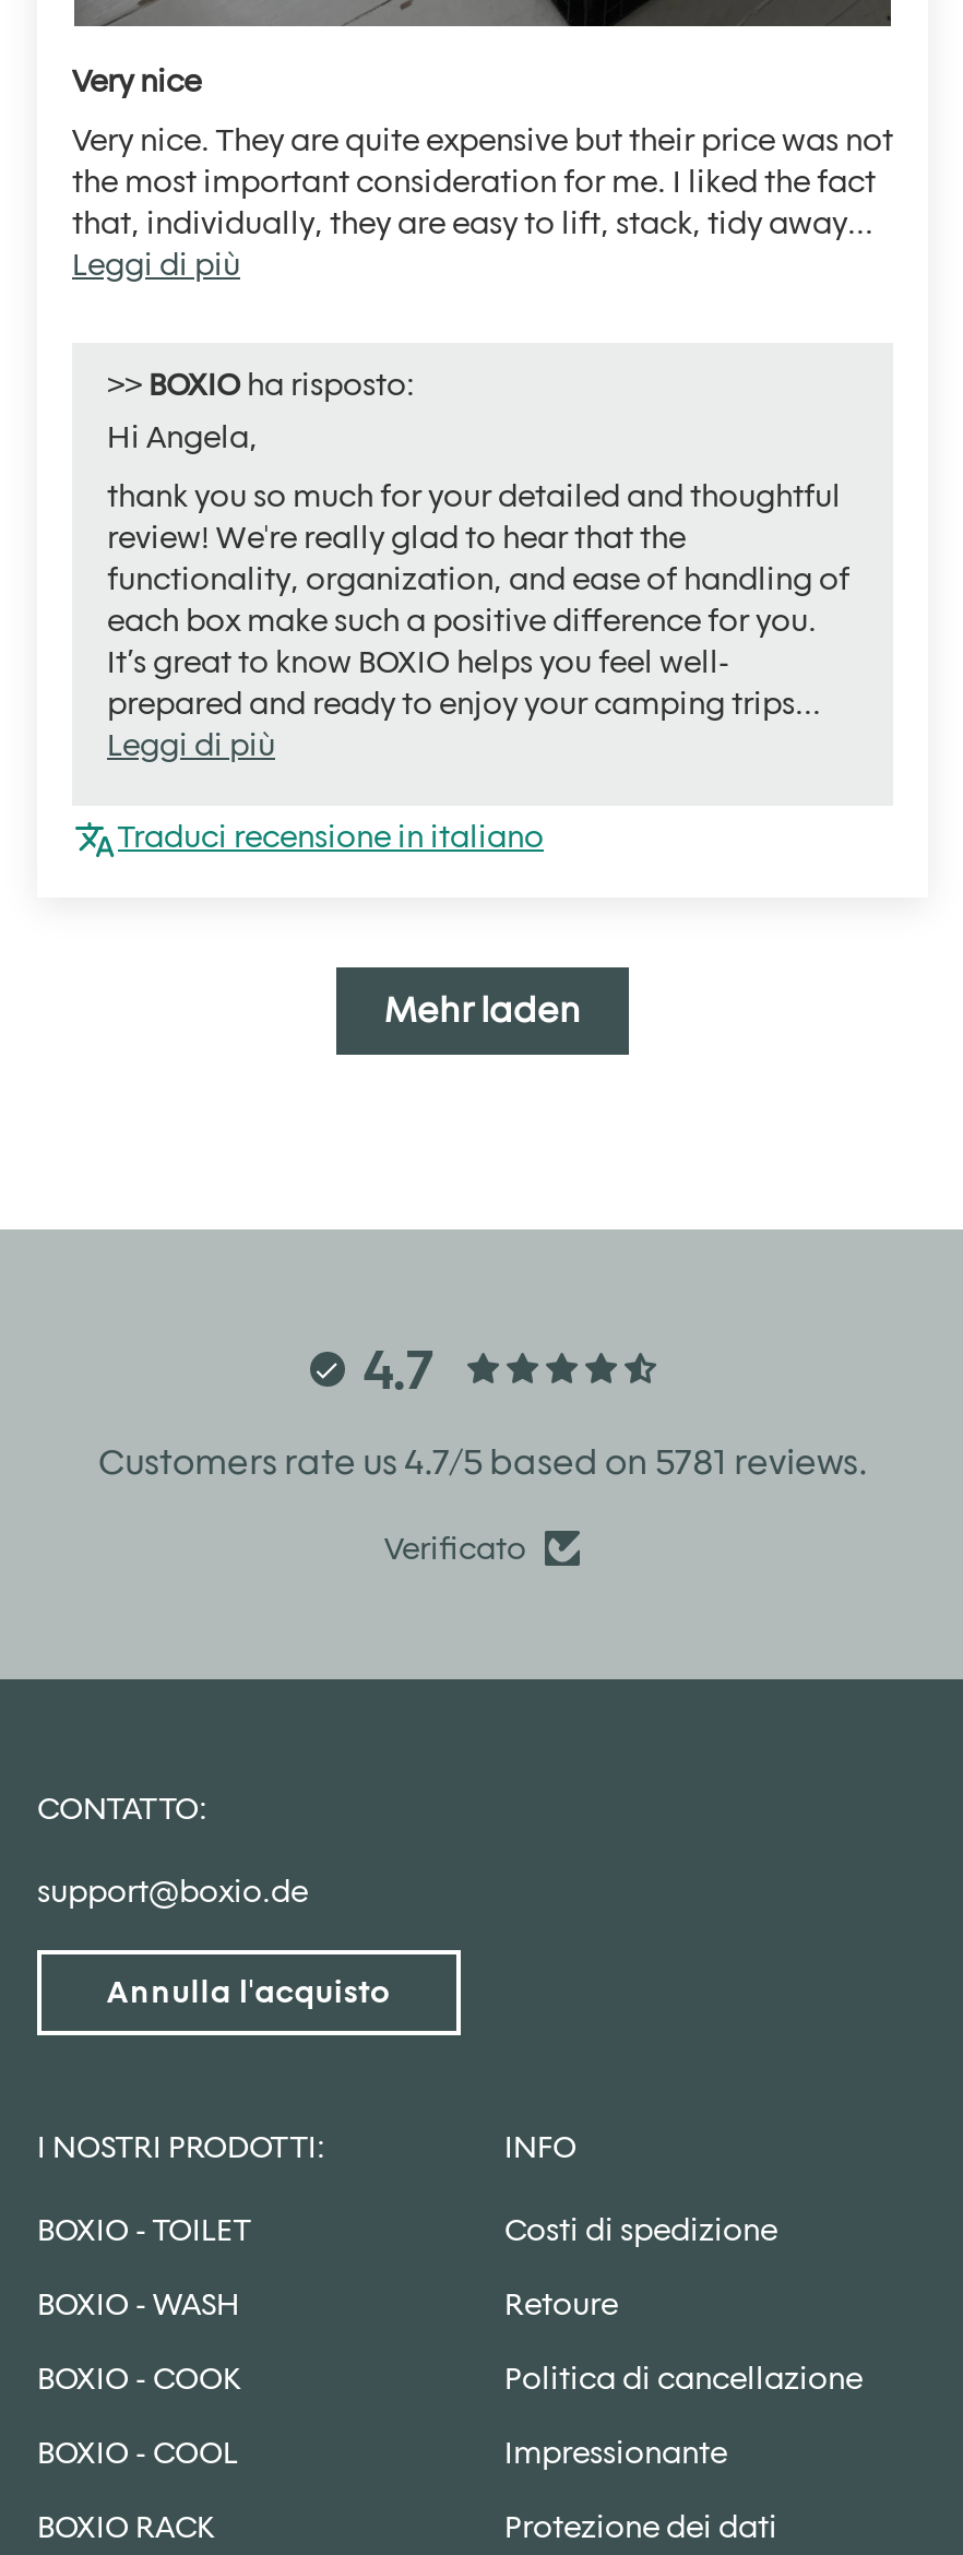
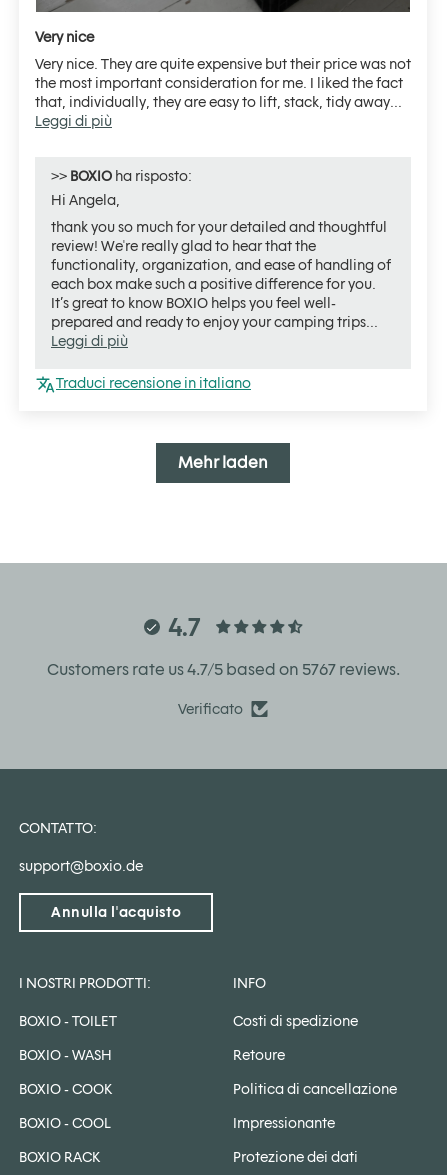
[98,1442,867,1483] Customers rate us 4.7/5 based on 5781 reviews. -> [46,660,399,679] Customers rate us 4.7/5 based on 5767 reviews.

